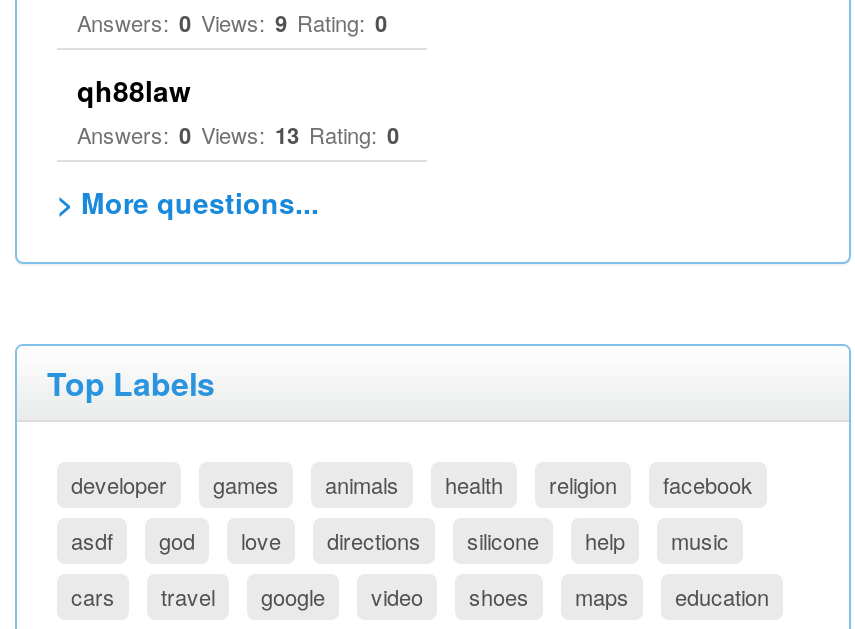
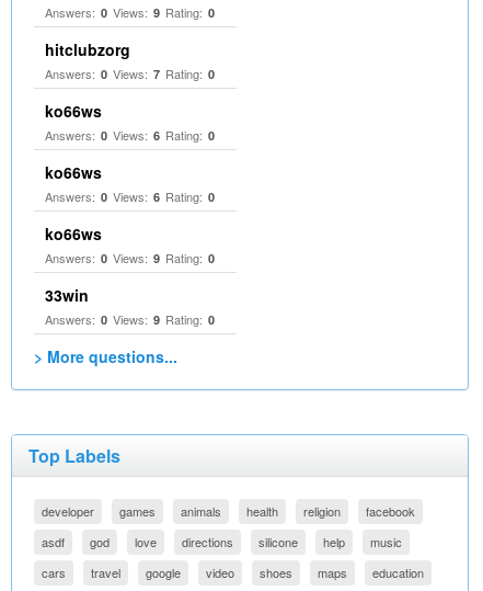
[77,70,399,150] qh88law | Answers: 0 Views: 13 Rating: 0 -> [45,38,215,328] hitclubzorg | Answers: 0 Views: 7 Rating: 0 | ko66ws | Answers: 0 Views: 6 Rating: 0 | ko66ws | Answers: 0 Views: 6 Rating: 0 | ko66ws | Answers: 0 Views: 9 Rating: 0 | 33win | Answers: 0 Views: 9 Rating: 0

